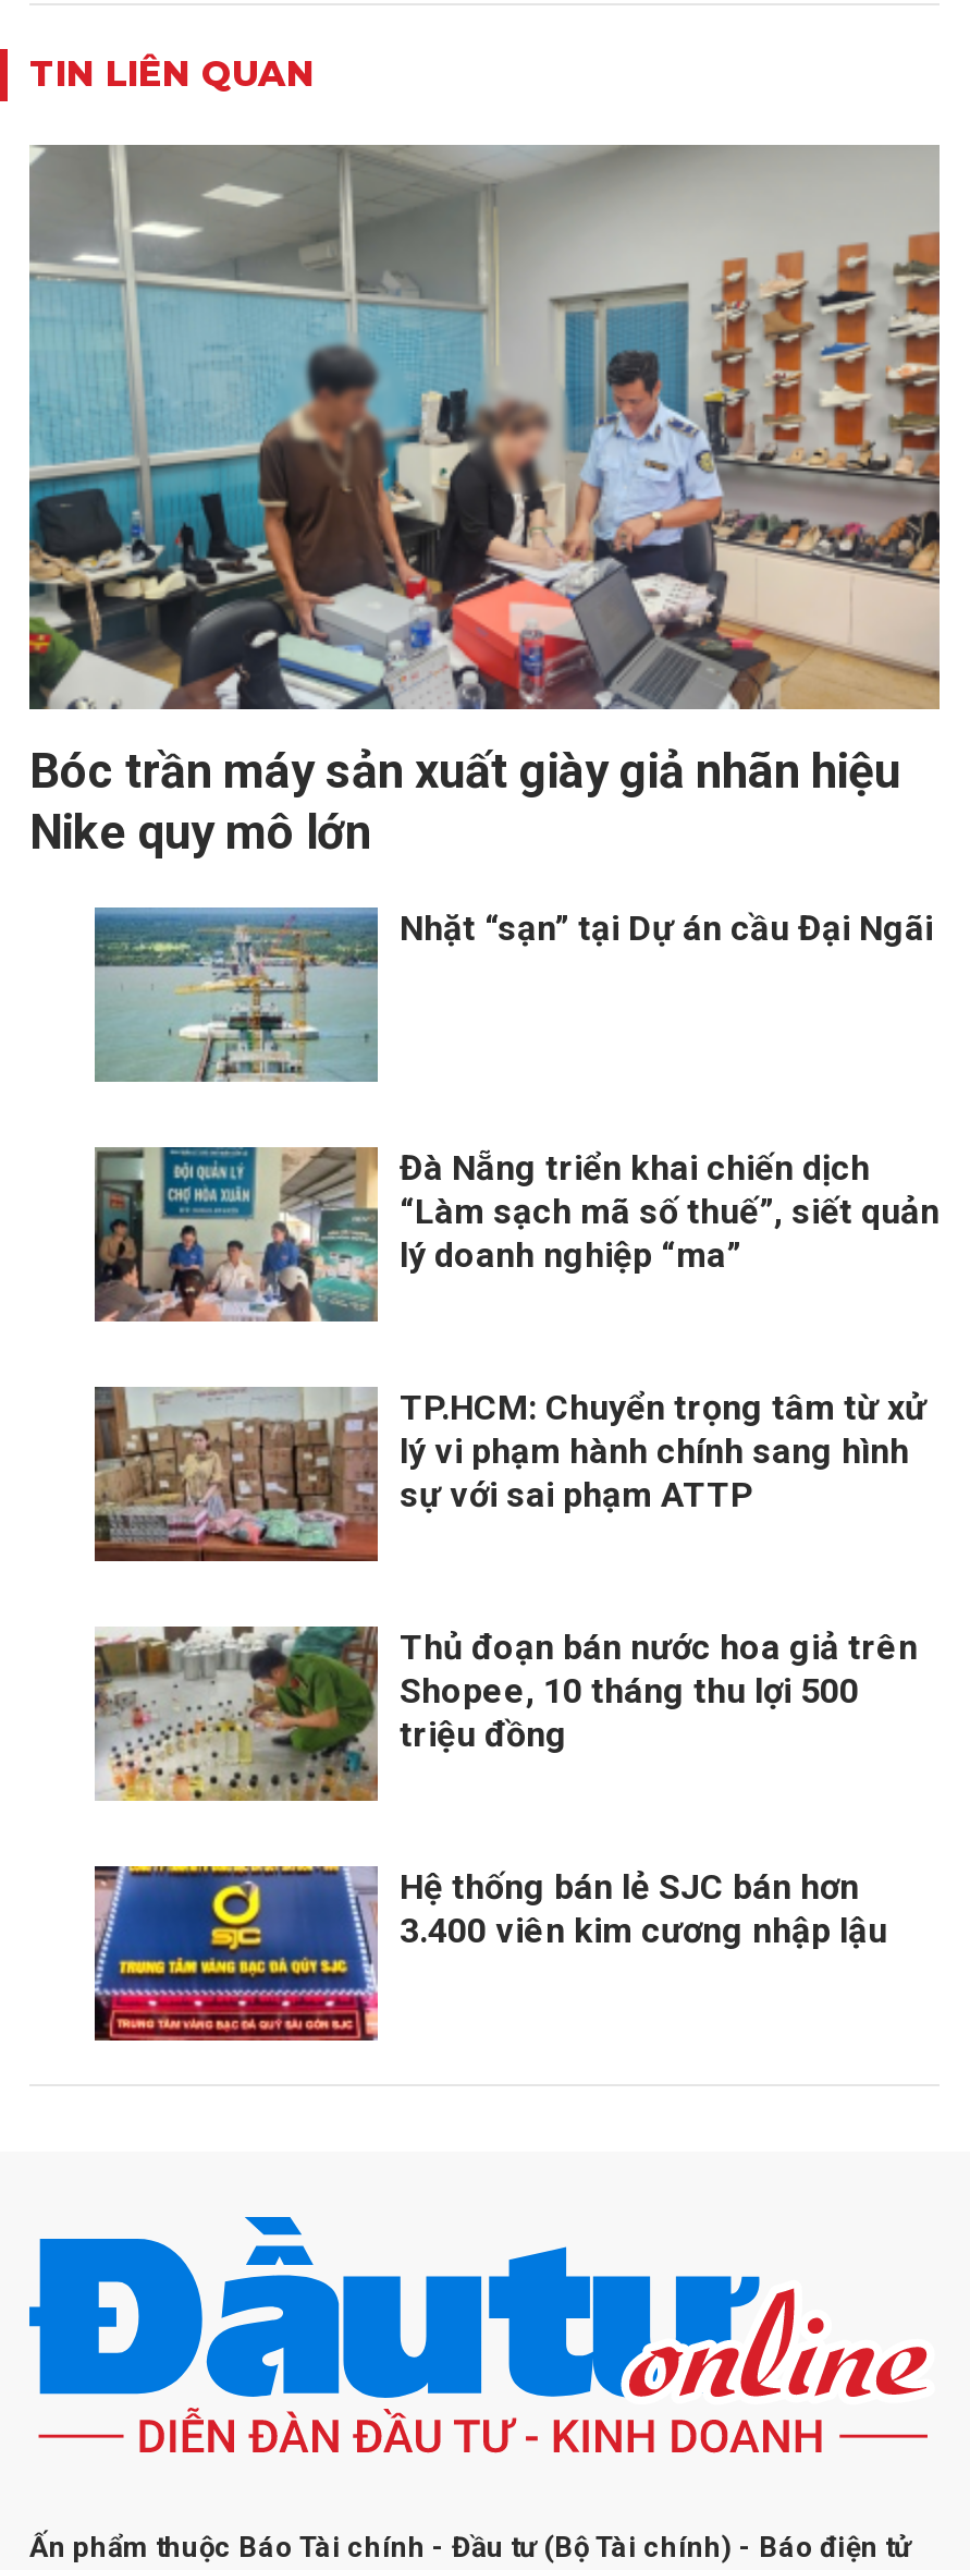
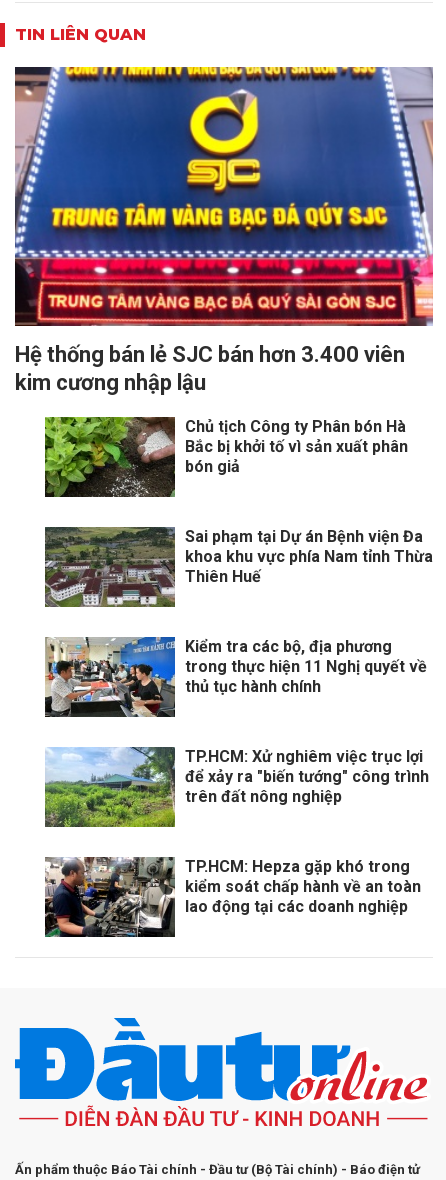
[27,143,942,860] [image] | Bóc trần máy sản xuất giày giả nhãn hiệu | Nike quy mô lớn -> [14,66,434,395] [image] | Hệ thống bán lẻ SJC bán hơn 3.400 viên | kim cương nhập lậu
[93,905,933,1082] [image] | Nhặt “sạn” tại Dự án cầu Đại Ngãi -> [44,416,408,498] [image] | Chủ tịch Công ty Phân bón Hà | Bắc bị khởi tố vì sản xuất phân | bón giả
[95,1145,940,1321] [image] | Đà Nẵng triển khai chiến dịch | “Làm sạch mã số thuế”, siết quản | lý doanh nghiệp “ma” -> [45,526,433,607] [image] | Sai phạm tại Dự án Bệnh viện Đa | khoa khu vực phía Nam tỉnh Thừa | Thiên Huế
[95,1387,926,1561] [image] | TP.HCM: Chuyển trọng tâm từ xử | lý vi phạm hành chính sang hình | sự với sai phạm ATTP -> [45,636,427,717] [image] | Kiểm tra các bộ, địa phương | trong thực hiện 11 Nghị quyết về | thủ tục hành chính
[93,1624,918,1803] [image] | Thủ đoạn bán nước hoa giả trên | Shopee, 10 tháng thu lợi 500 | triệu đồng -> [44,747,429,828] [image] | TP.HCM: Xử nghiêm việc trục lợi | để xảy ra "biến tướng" công trình | trên đất nông nghiệp
[93,1864,887,2043] [image] | Hệ thống bán lẻ SJC bán hơn | 3.400 viên kim cương nhập lậu -> [44,856,421,938] [image] | TP.HCM: Hepza gặp khó trong | kiểm soát chấp hành về an toàn | lao động tại các doanh nghiệp

